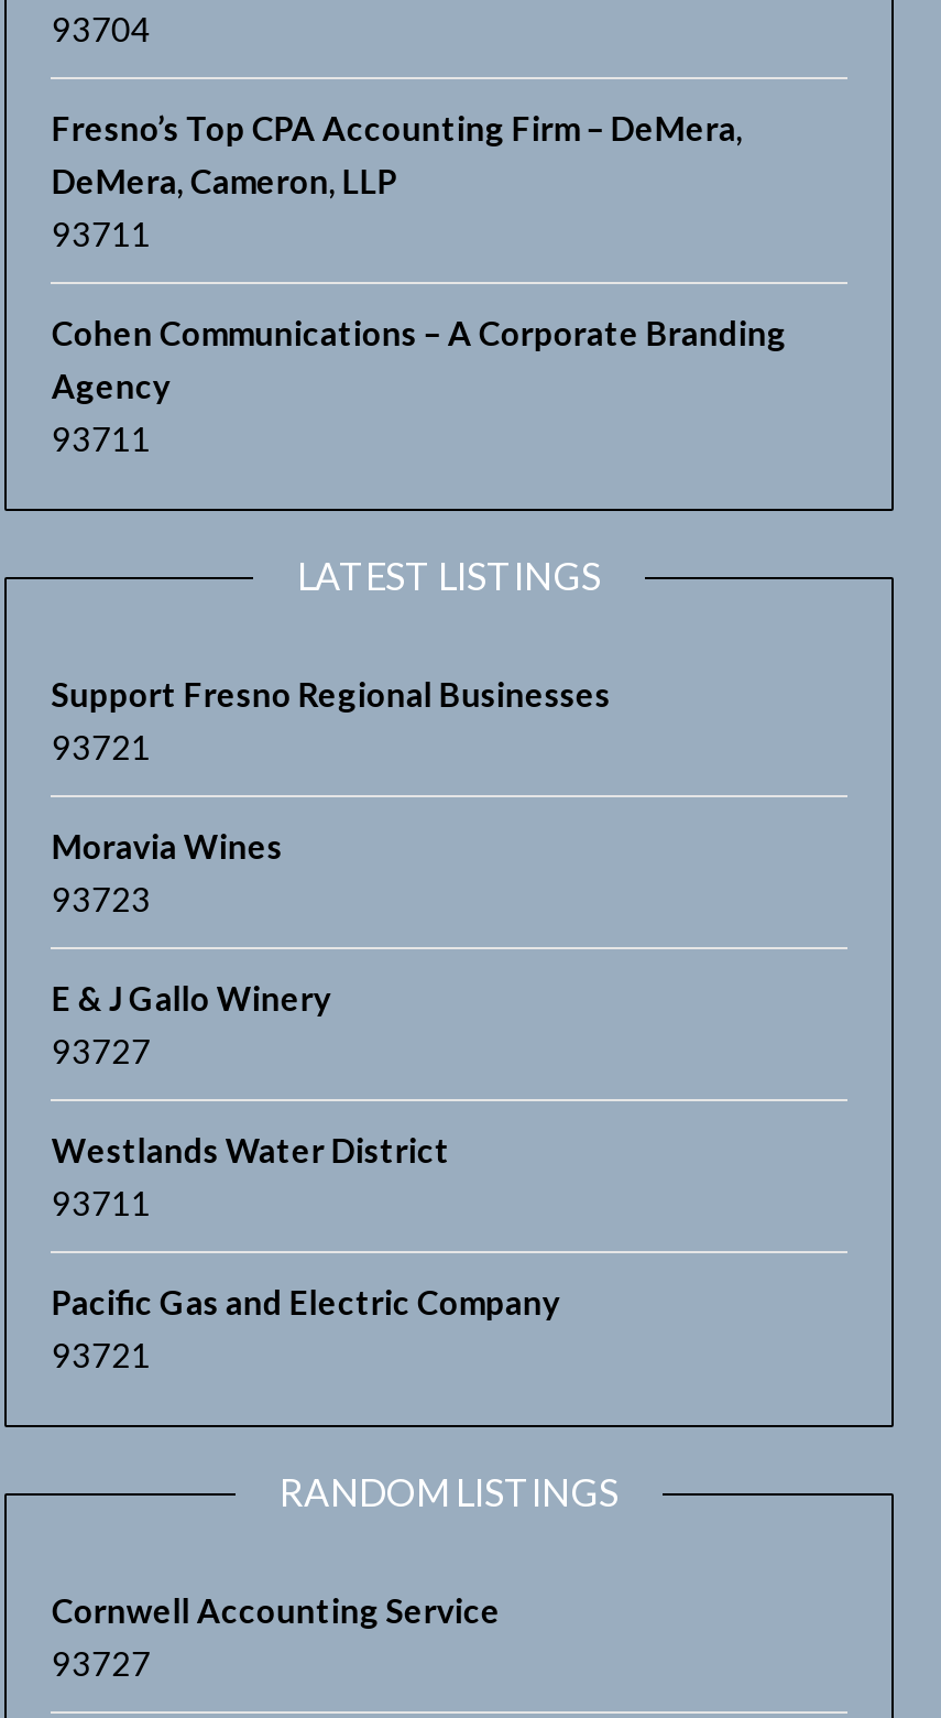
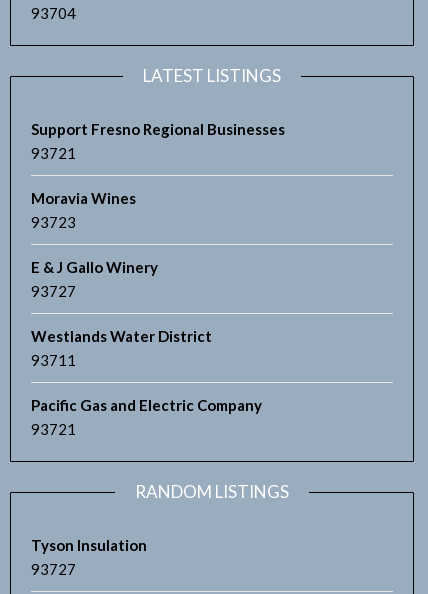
[52,108,787,459] Fresno’s Top CPA Accounting Firm – DeMera, | DeMera, Cameron, LLP | 93711 | Cohen Communications – A Corporate Branding | Agency | 93711 -> none
[52,1591,501,1630] Cornwell Accounting Service -> [31,536,147,554] Tyson Insulation

